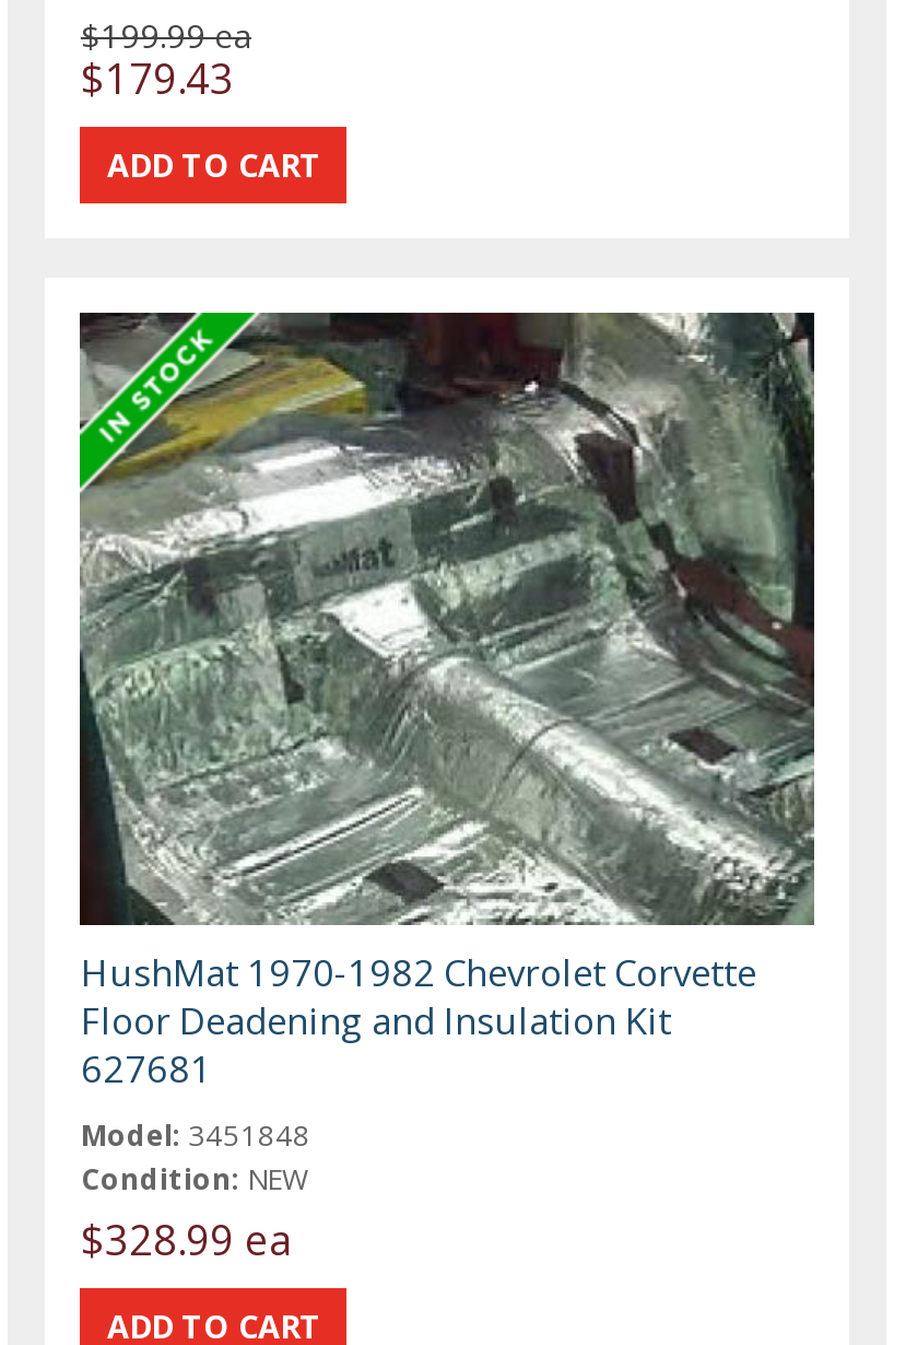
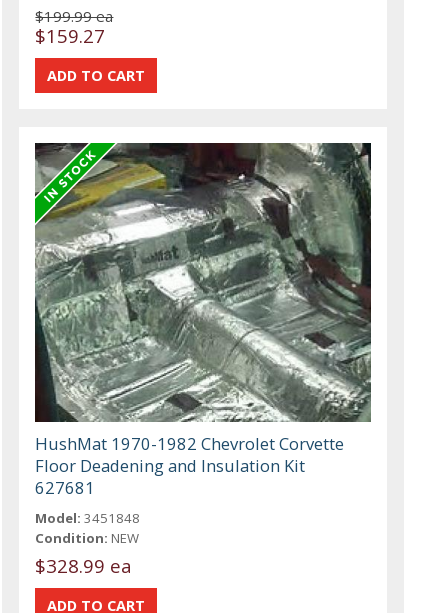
[81,51,234,105] $179.43 -> [35,23,105,48] $159.27

